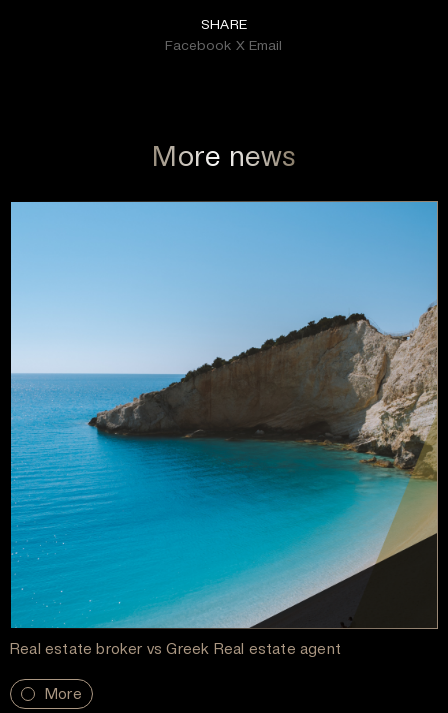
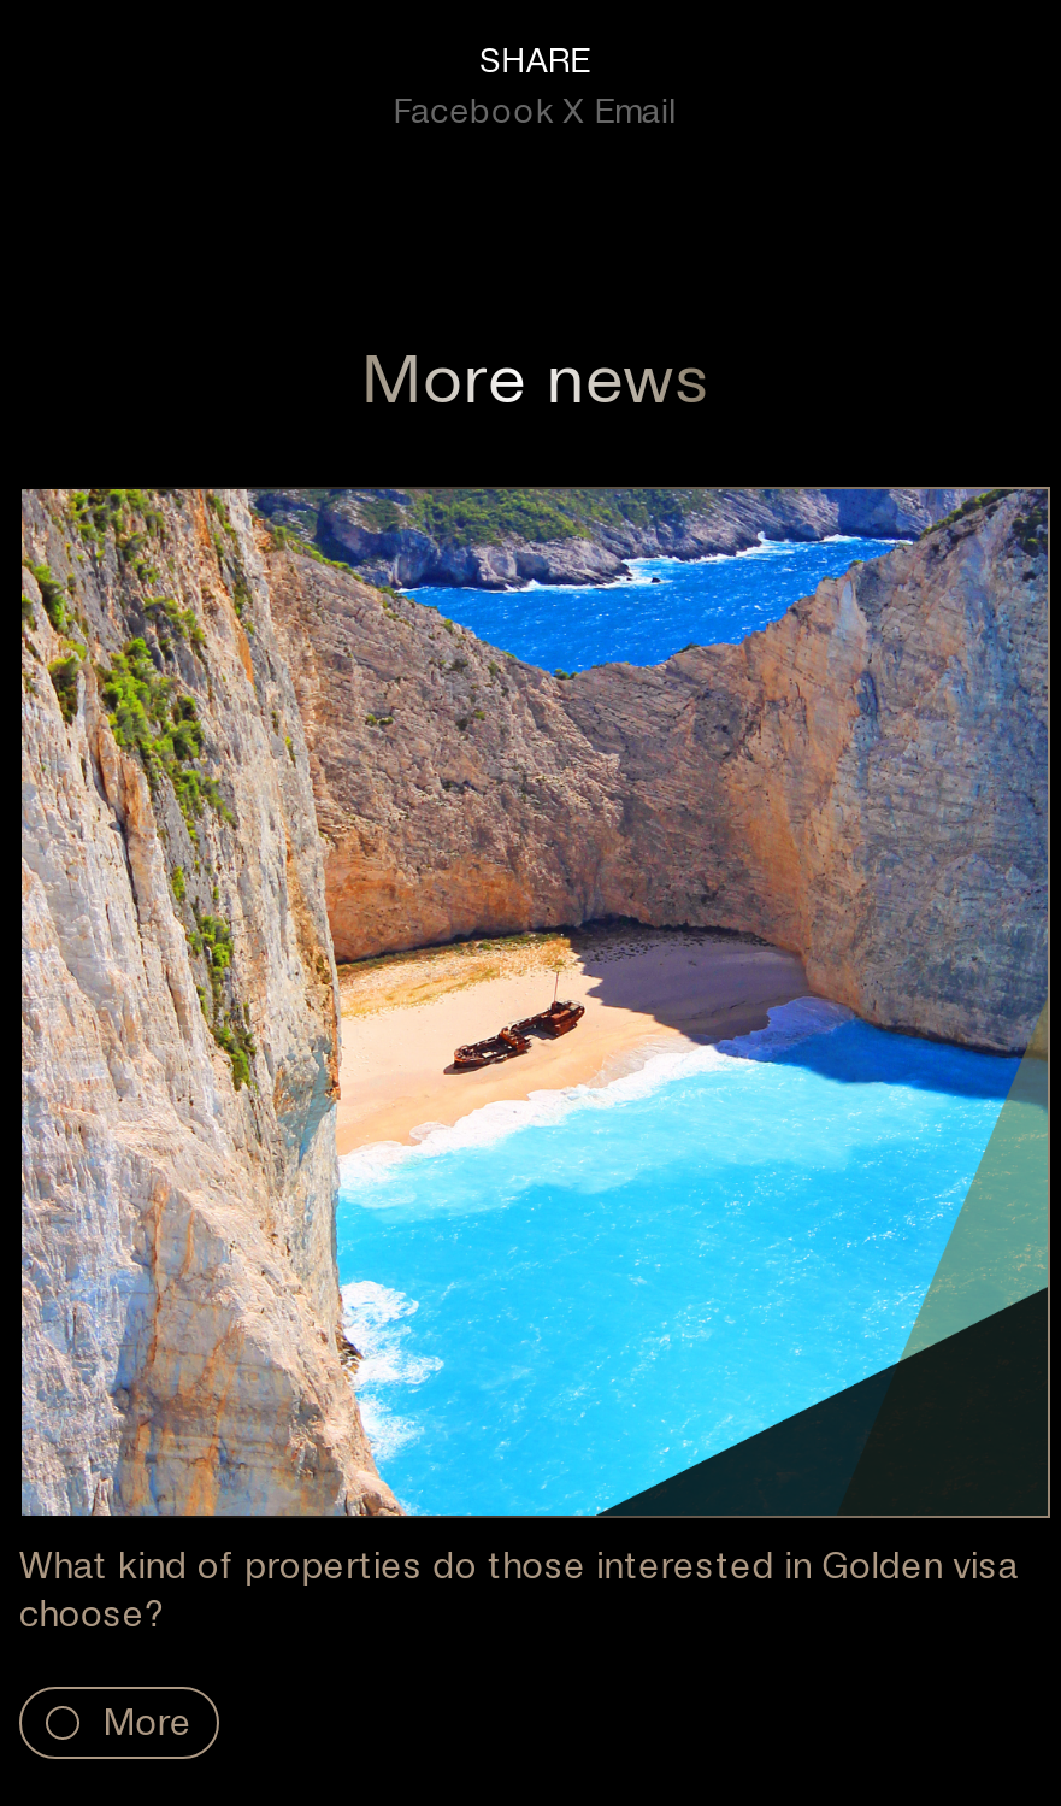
[10,201,438,658] [image] | Real estate broker vs Greek Real estate agent -> [19,487,1050,1636] [image] | What kind of properties do those interested in Golden visa | choose?

